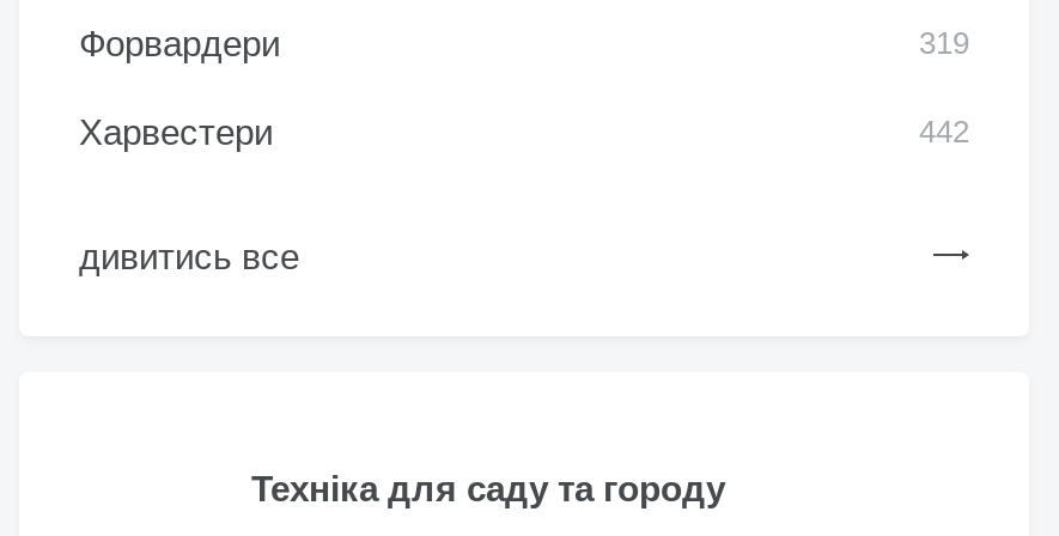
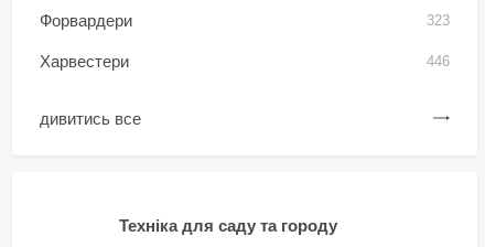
[919,25,969,61] 319 -> [427,12,450,29] 323
[919,114,969,150] 442 -> [427,53,450,69] 446

